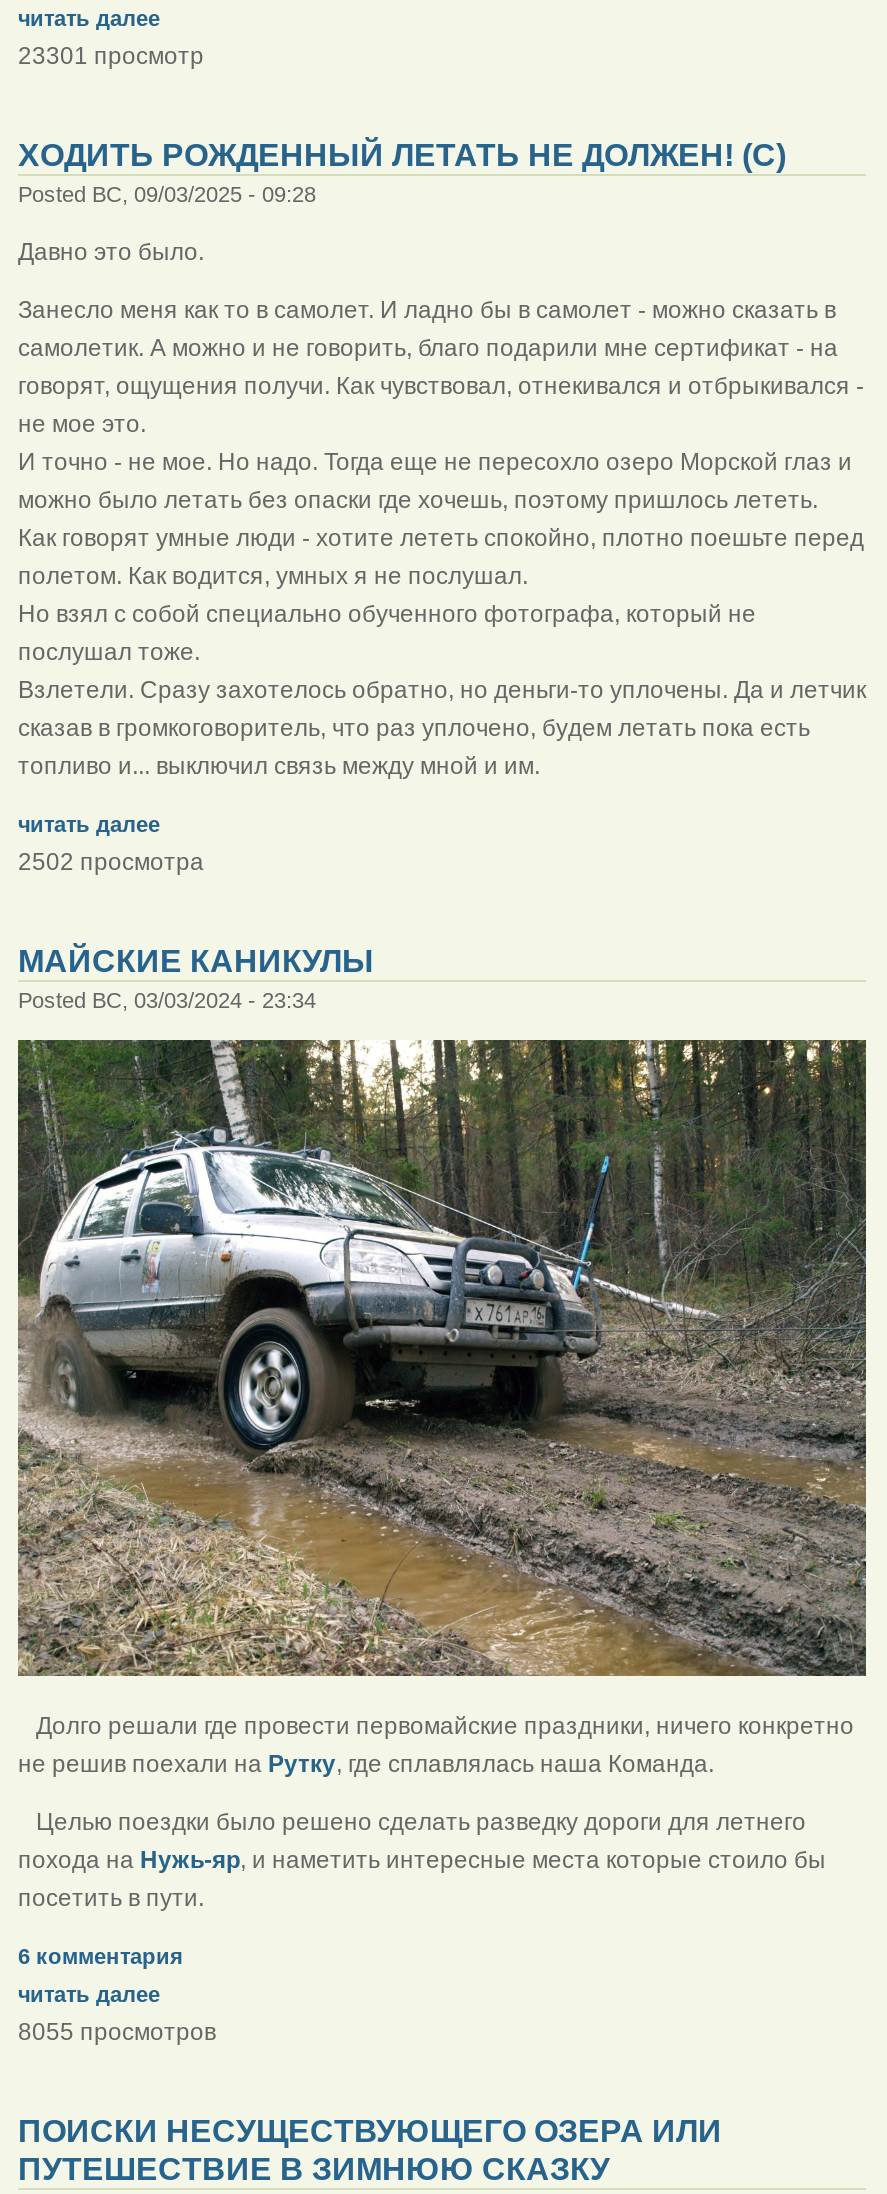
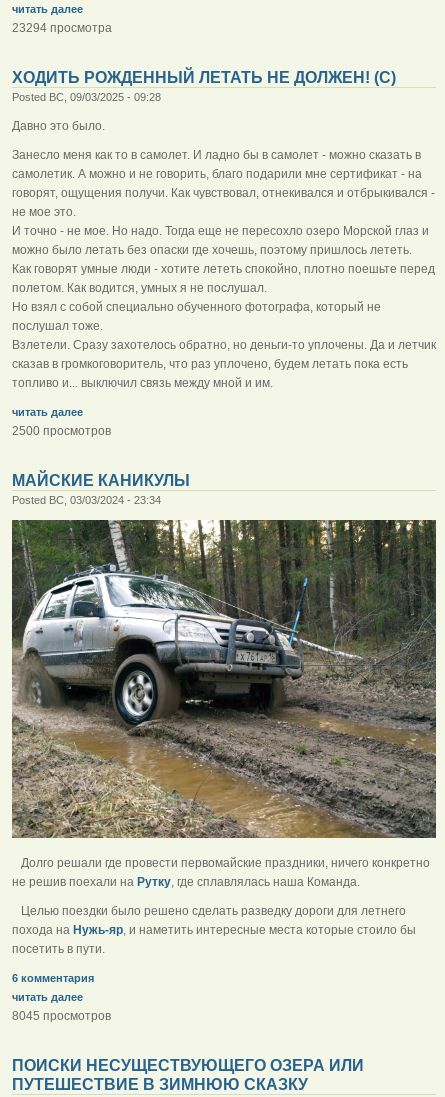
[18,43,204,71] 23301 просмотр -> [12,21,112,35] 23294 просмотра
[18,849,204,877] 2502 просмотра -> [12,424,111,438] 2500 просмотров
[18,2019,216,2047] 8055 просмотров -> [12,1009,111,1023] 8045 просмотров

